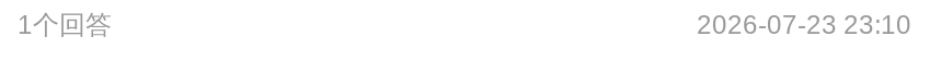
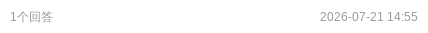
[697,10,911,40] 2026-07-23 23:10 -> [320,10,418,24] 2026-07-21 14:55

